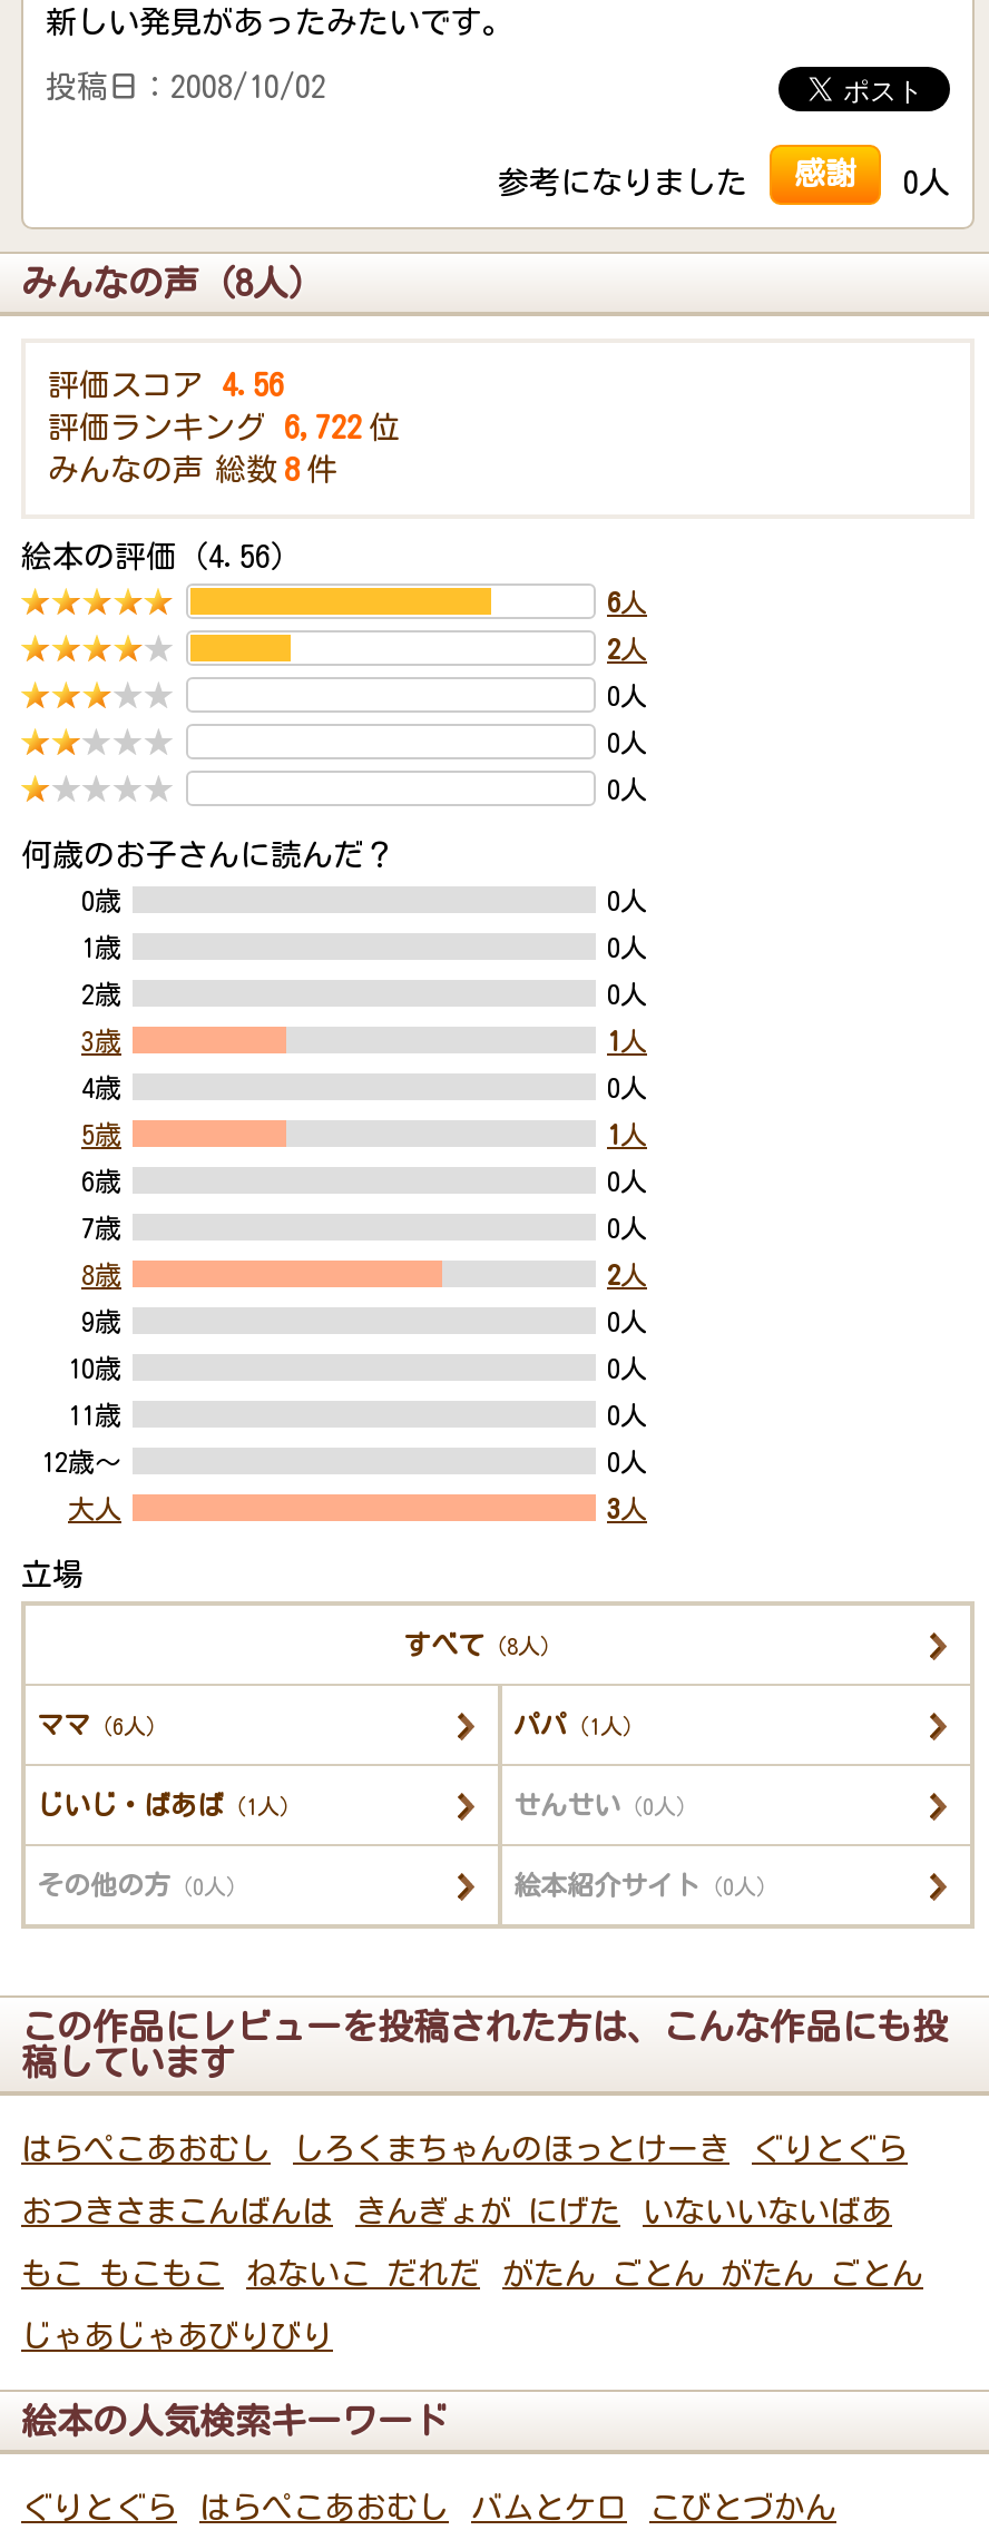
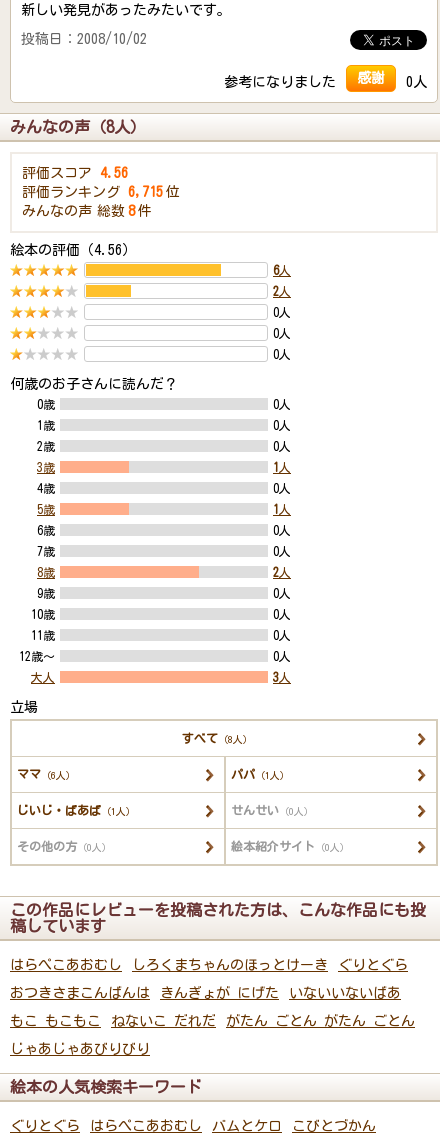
[48,411,400,442] 評価ランキング 6,722 位 -> [22,184,180,198] 評価ランキング 6,715 位

